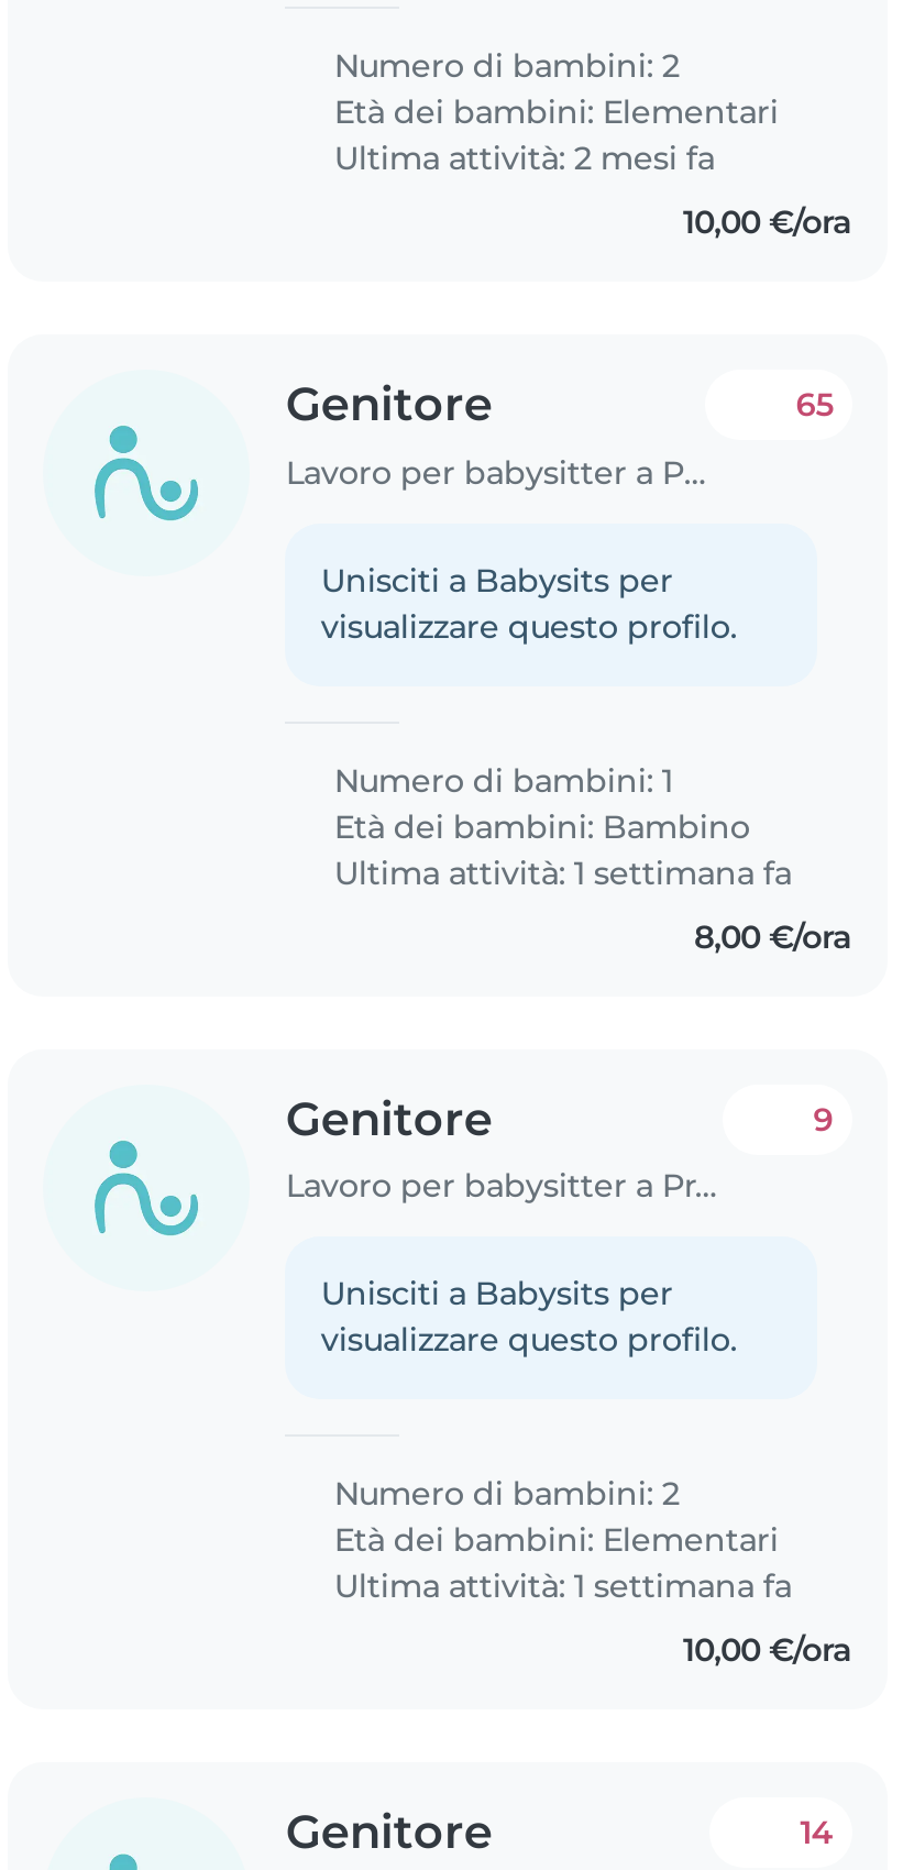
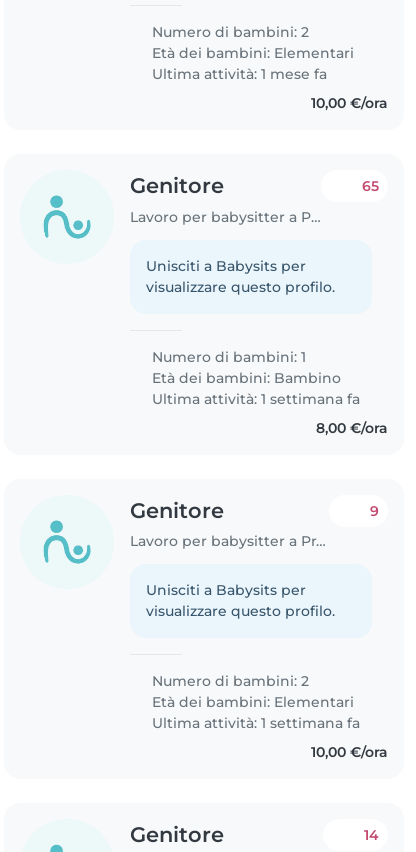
[325,138,715,178] Ultima attività: 2 mesi fa -> [148,65,327,83] Ultima attività: 1 mese fa

